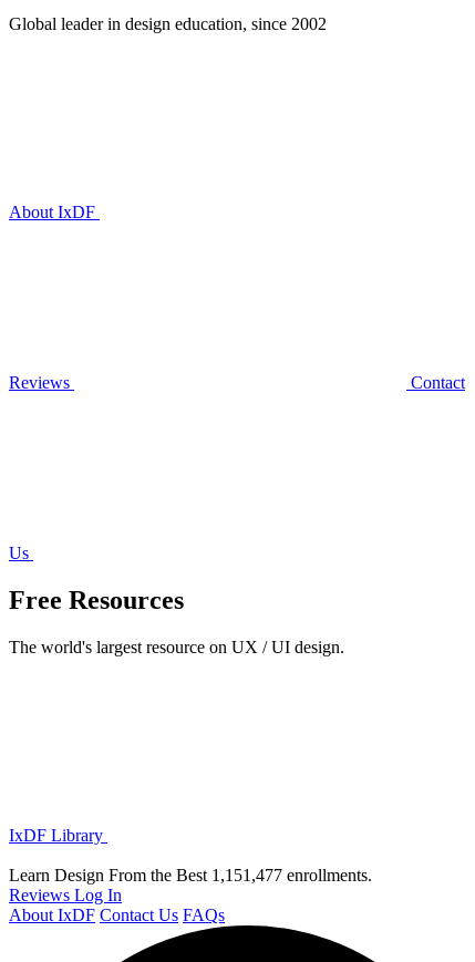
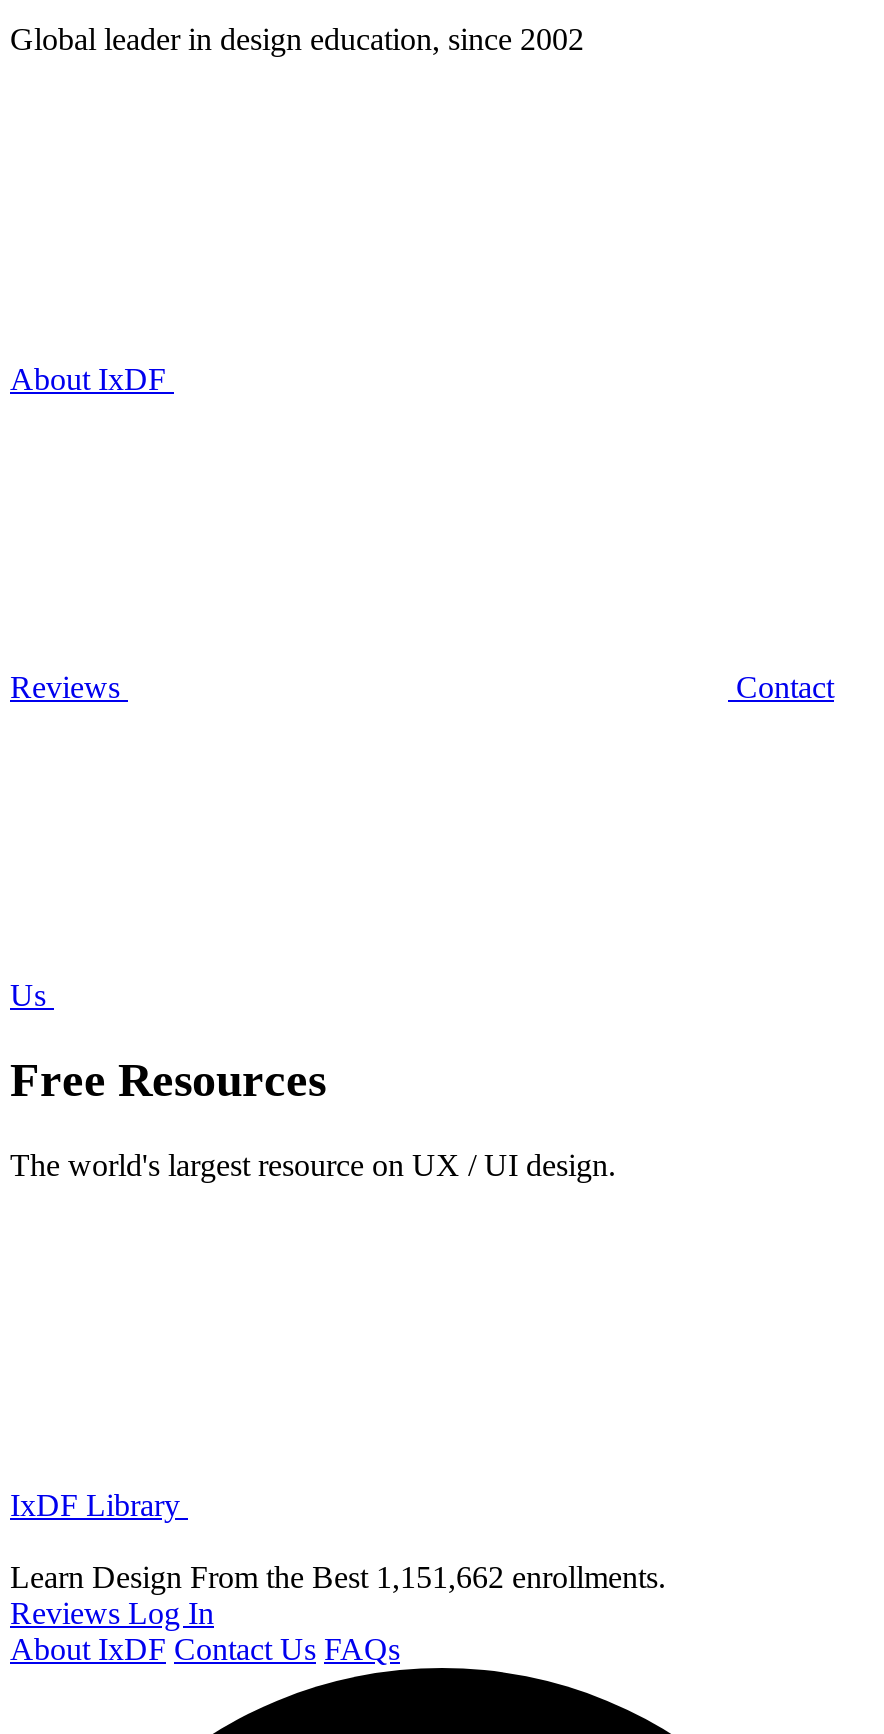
[9,865,372,884] Learn Design From the Best 1,151,477 enrollments. -> [10,1559,666,1593] Learn Design From the Best 1,151,662 enrollments.

